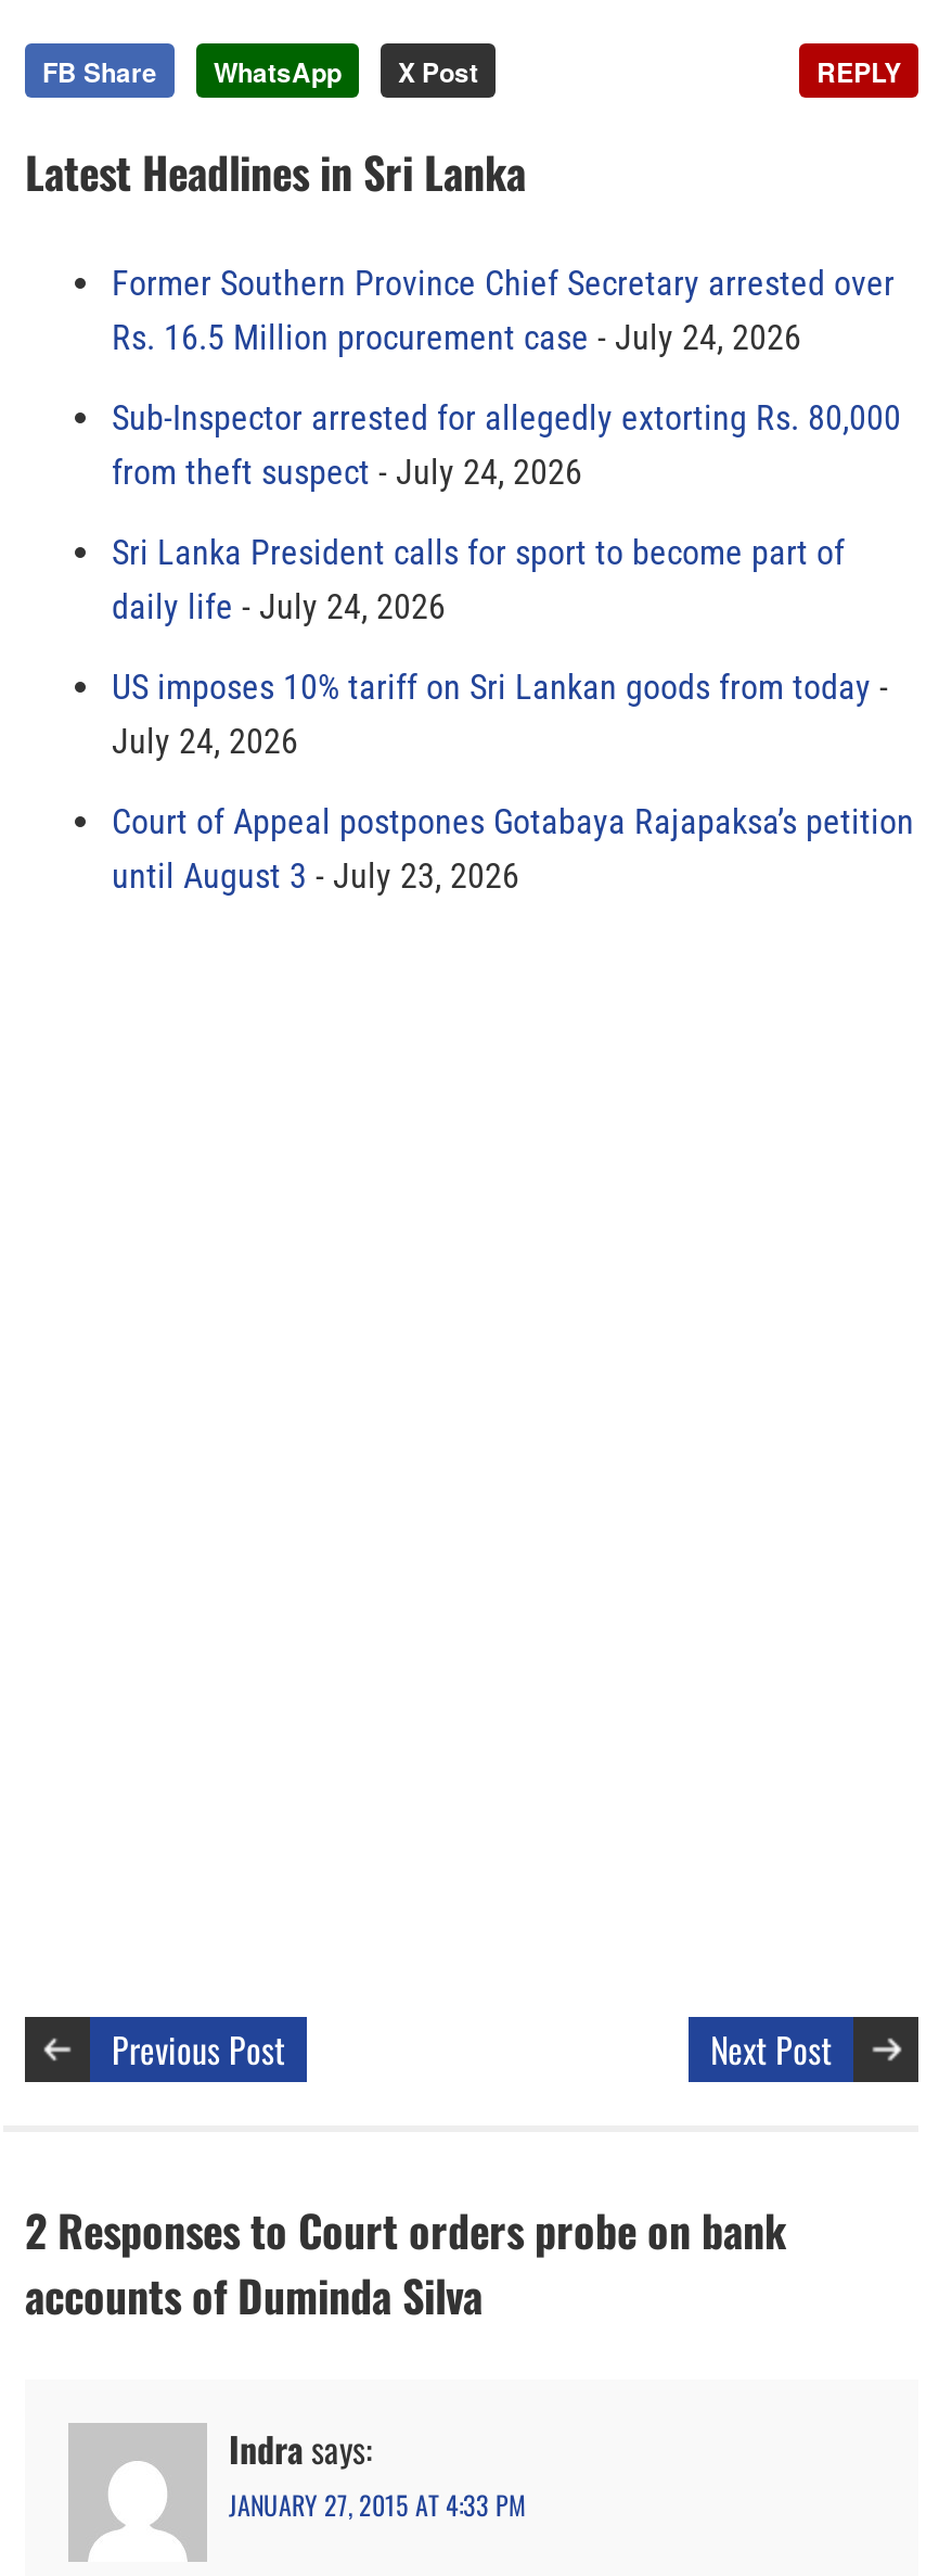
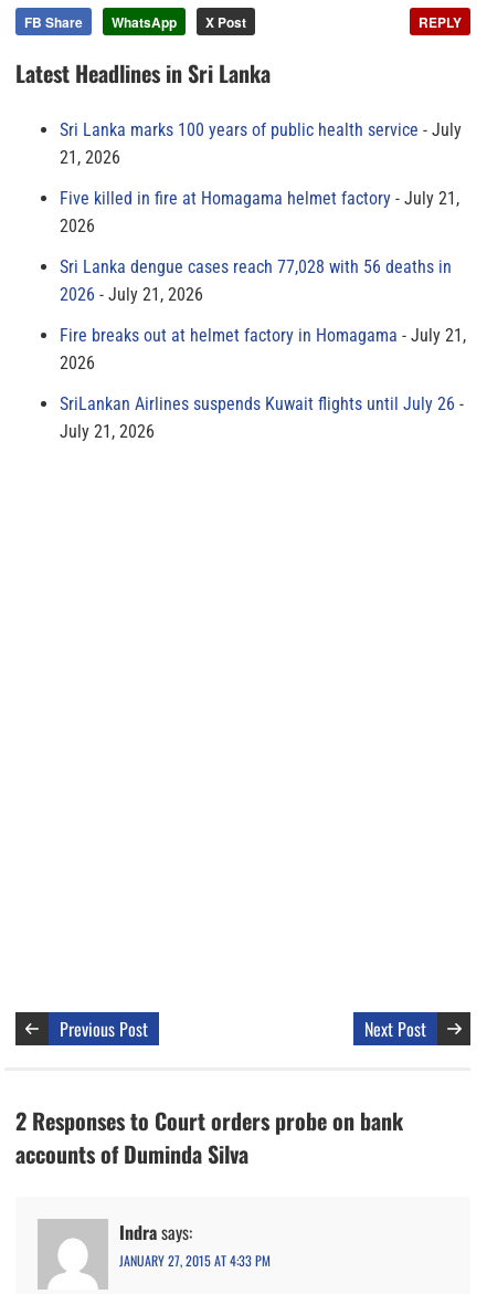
[112,262,895,358] Former Southern Province Chief Secretary arrested over | Rs. 16.5 Million procurement case | July 24, 2026 -> [60,119,462,168] Sri Lanka marks 100 years of public health service | July | 21, 2026
[112,397,901,493] Sub-Inspector arrested for allegedly extorting Rs. 80,000 | from theft suspect | July 24, 2026 -> [60,188,459,236] Five killed in fire at Homagama helmet factory | July 21, | 2026
[112,532,845,627] Sri Lanka President calls for sport to become part of | daily life | July 24, 2026 -> [60,256,452,305] Sri Lanka dengue cases reach 77,028 with 56 deaths in | 2026 | July 21, 2026
[112,666,871,762] US imposes 10% tariff on Sri Lankan goods from today | July 24, 2026 -> [60,325,466,373] Fire breaks out at helmet factory in Homagama | July 21, | 2026
[112,801,914,896] Court of Appeal postpones Gotabaya Rajapaksa’s petition | until August 3 | July 23, 2026 -> [60,393,455,442] SriLankan Airlines suspends Kuwait flights until July 26 | July 21, 2026

